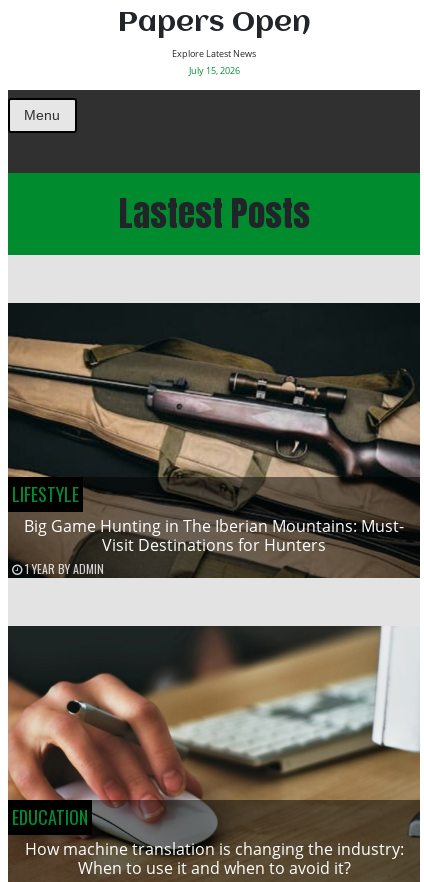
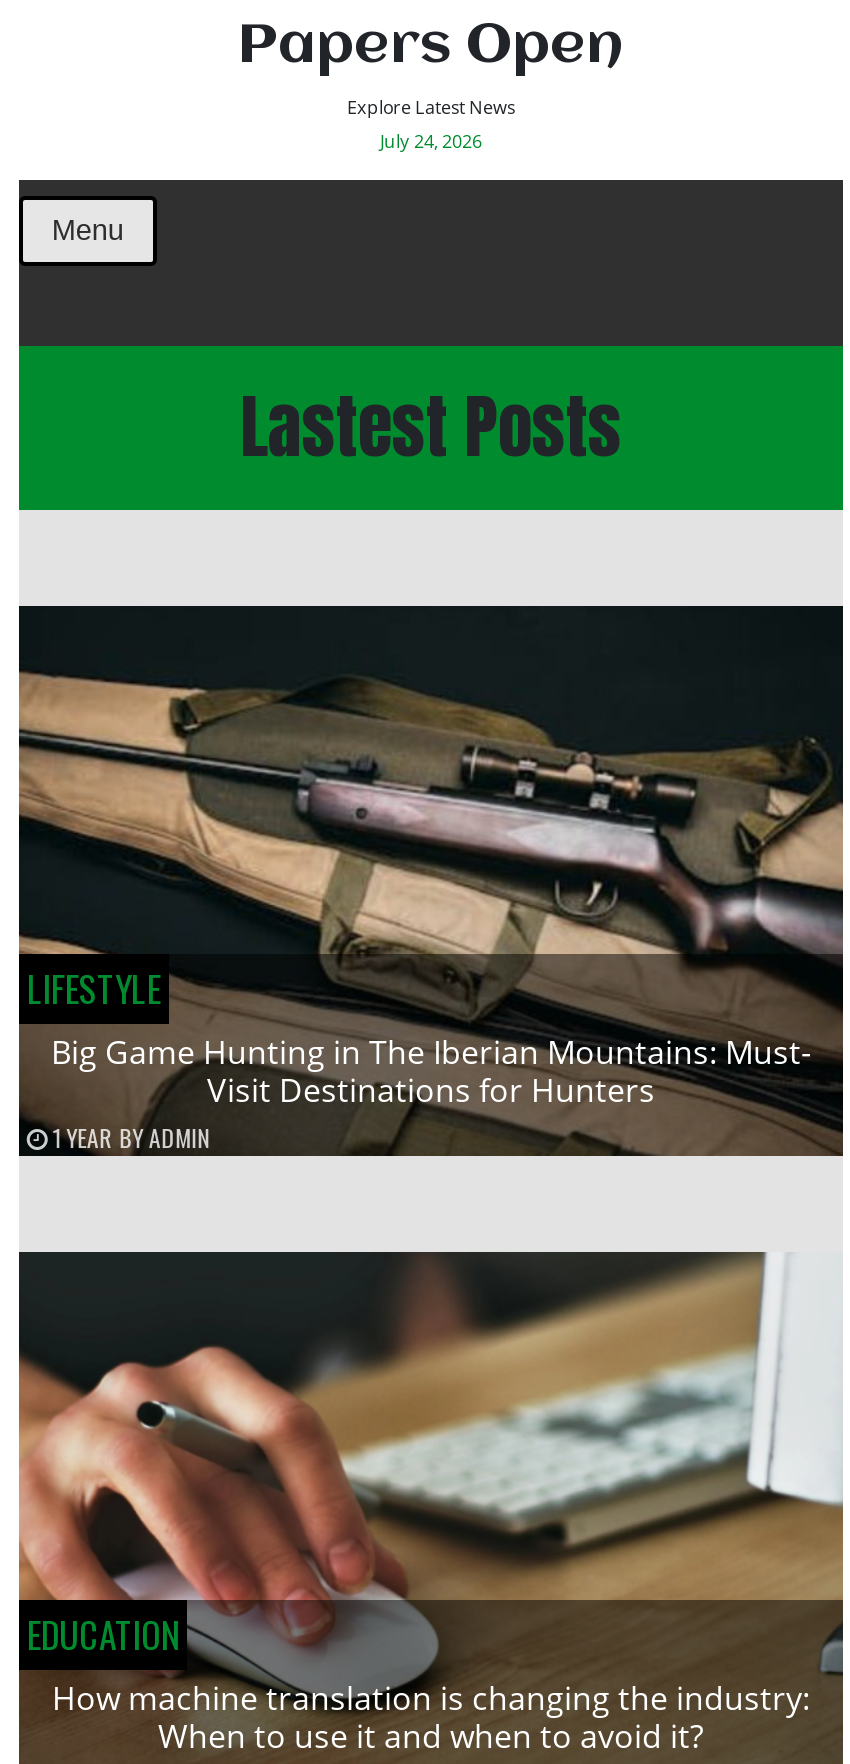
[188,64,239,77] July 15, 2026 -> [380,128,482,154] July 24, 2026

